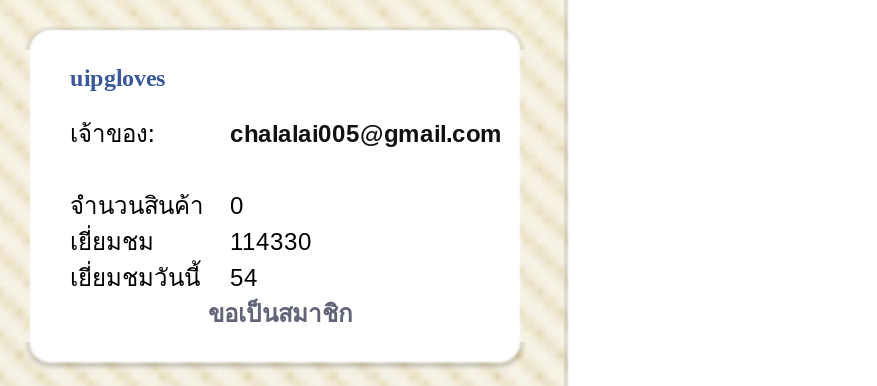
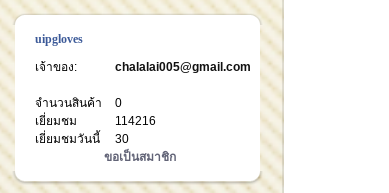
[230,228,312,256] 114330 -> [115,114,156,128] 114216
[70,264,258,292] เยี่ยมชมวันนี้ 54 -> [35,132,129,146] เยี่ยมชมวันนี้ 30

